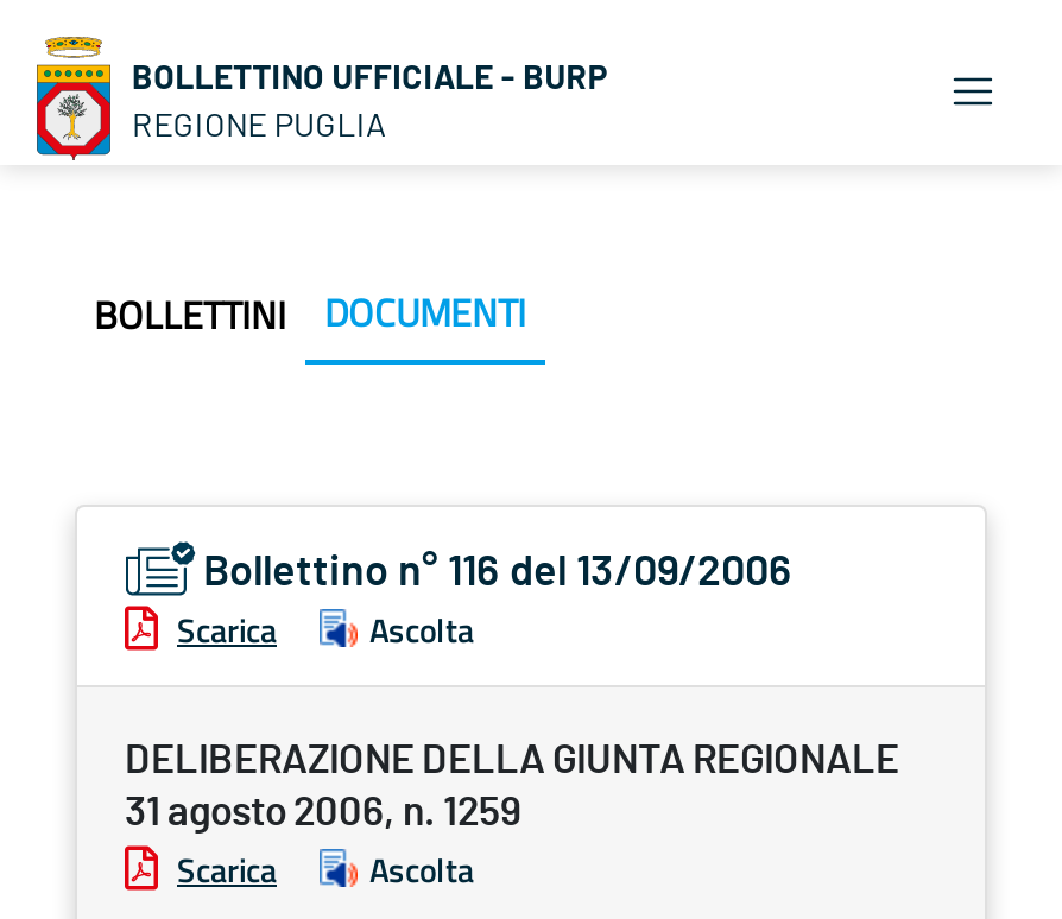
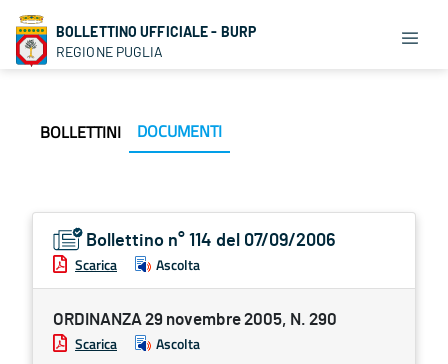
[203,552,792,595] Bollettino n° 116 del 13/09/2006 -> [86,232,336,250] Bollettino n° 114 del 07/09/2006
[125,740,899,832] DELIBERAZIONE DELLA GIUNTA REGIONALE | 31 agosto 2006, n. 1259 -> [53,311,337,328] ORDINANZA 29 novembre 2005, N. 290

